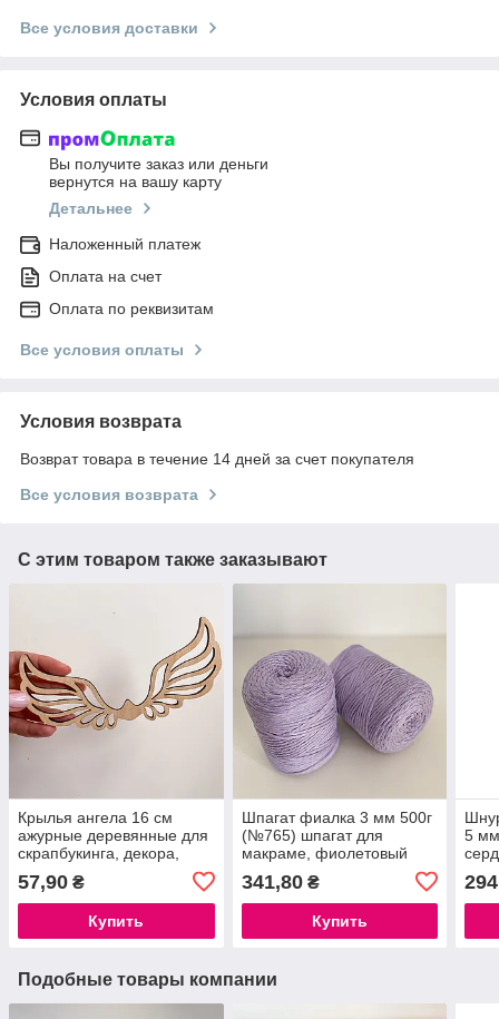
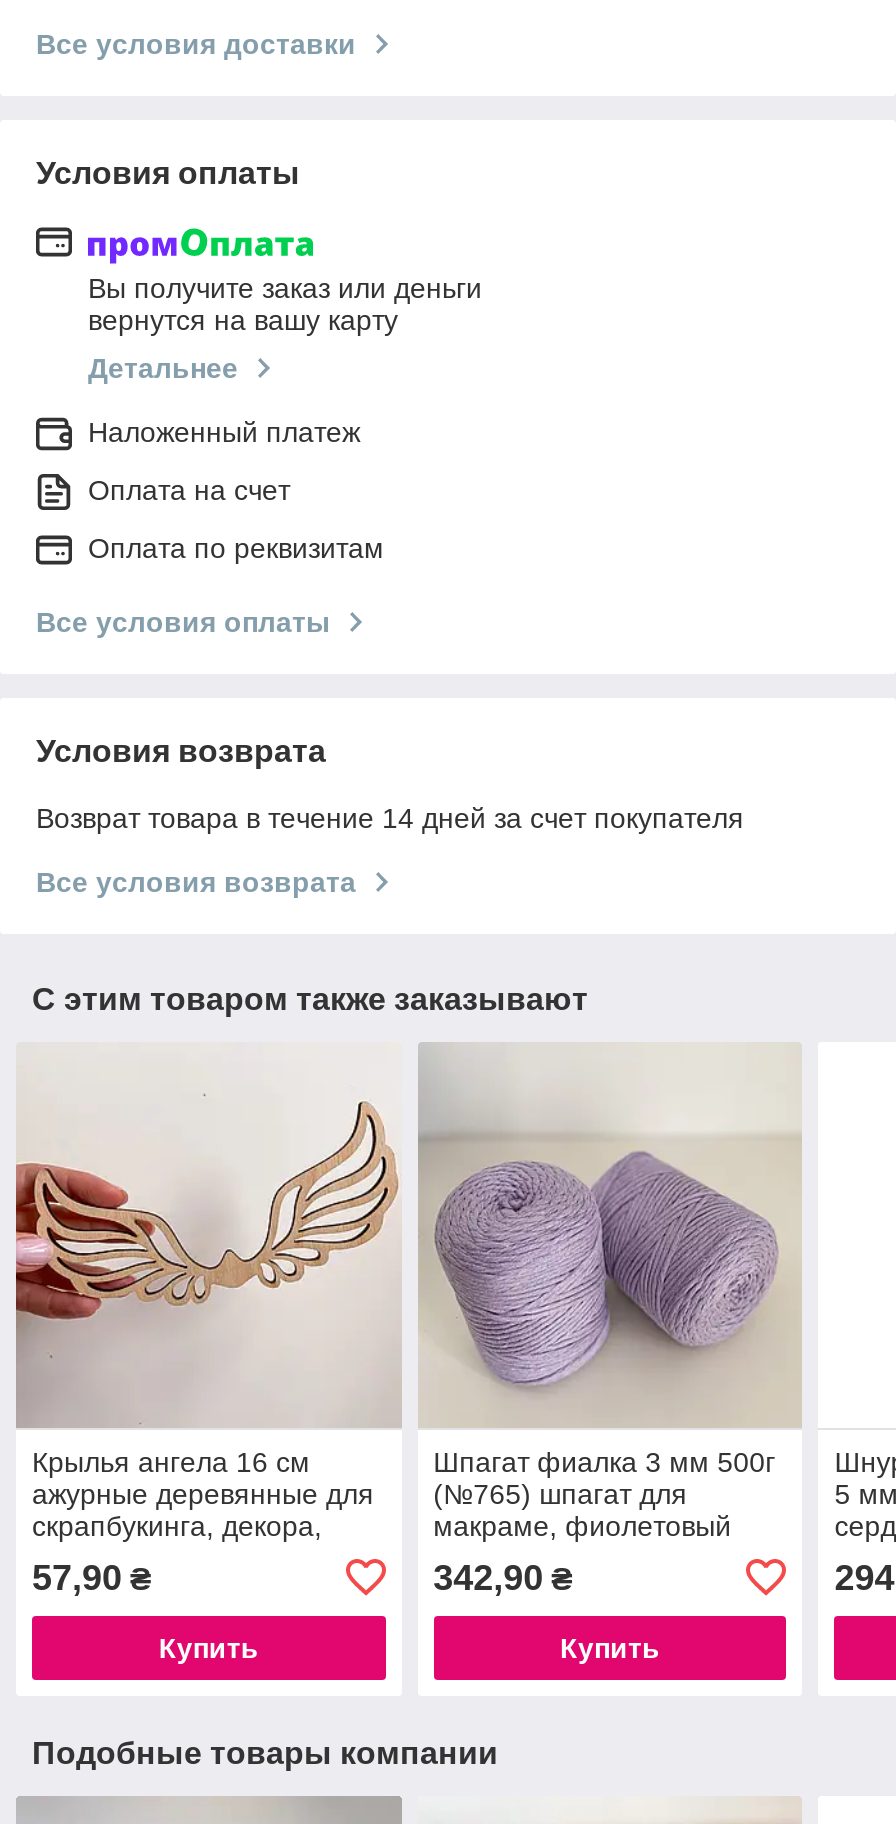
[241,871,319,893] 341,80 ₴ -> [433,1558,573,1598] 342,90 ₴

